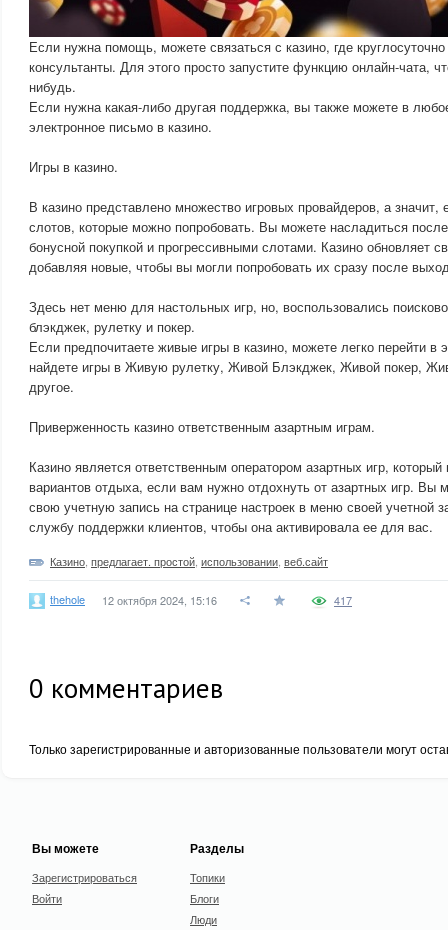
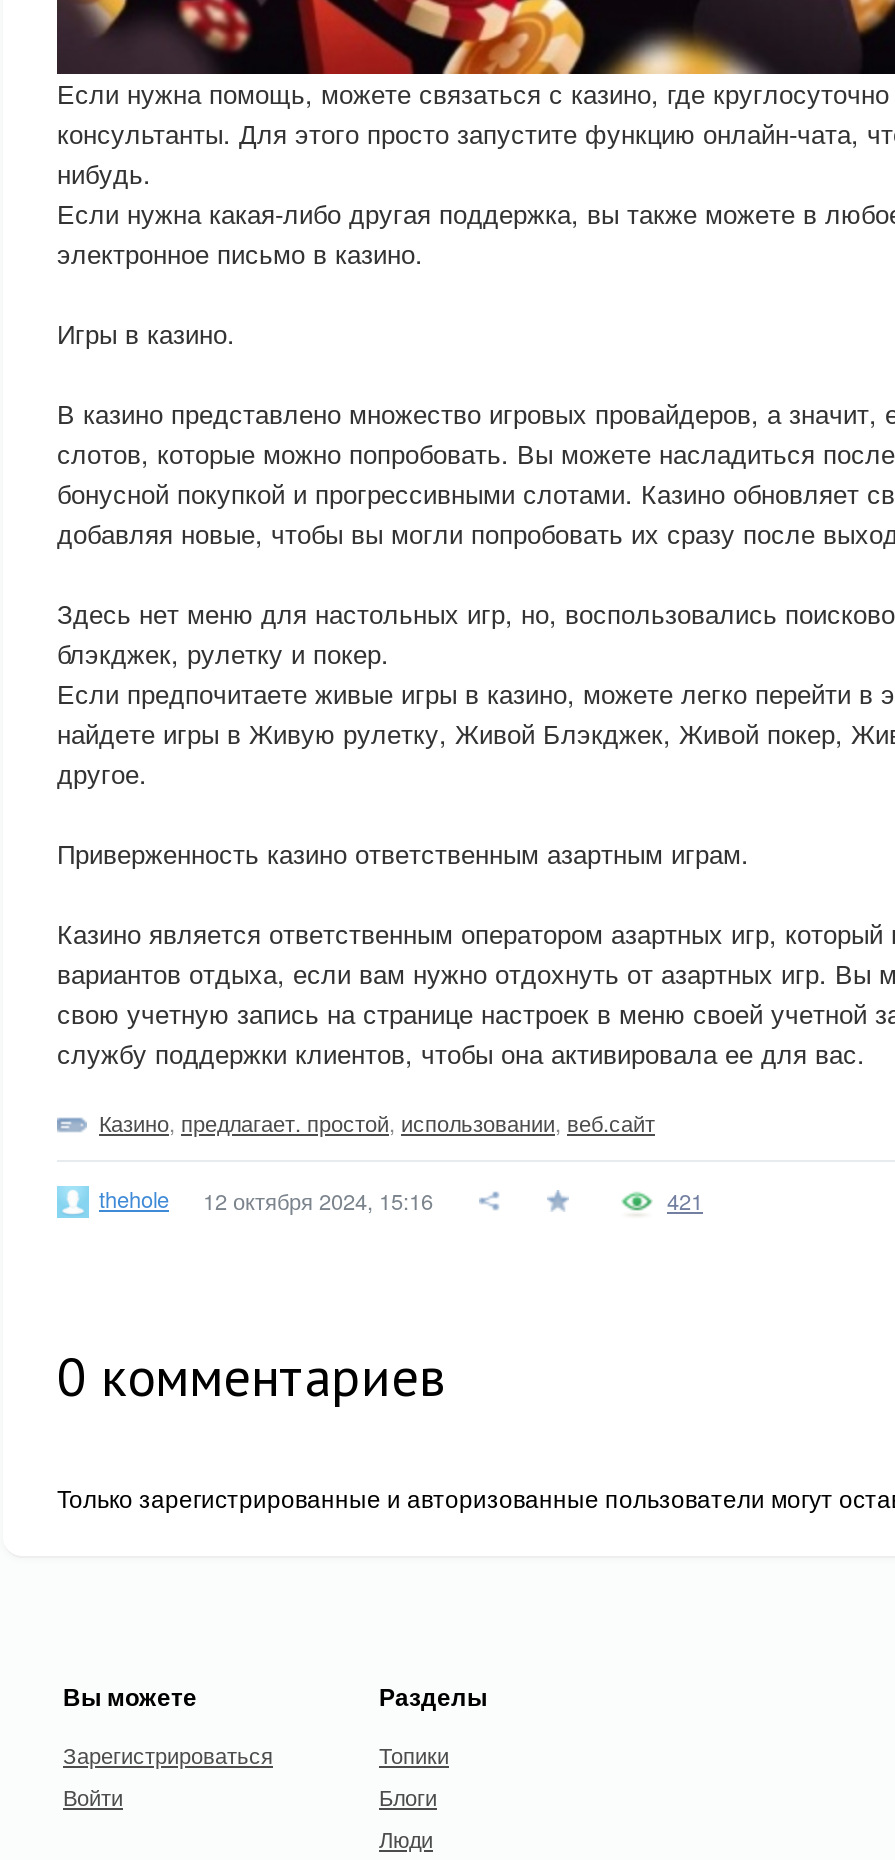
[334,592,352,608] 417 -> [667,1184,703,1216] 421

